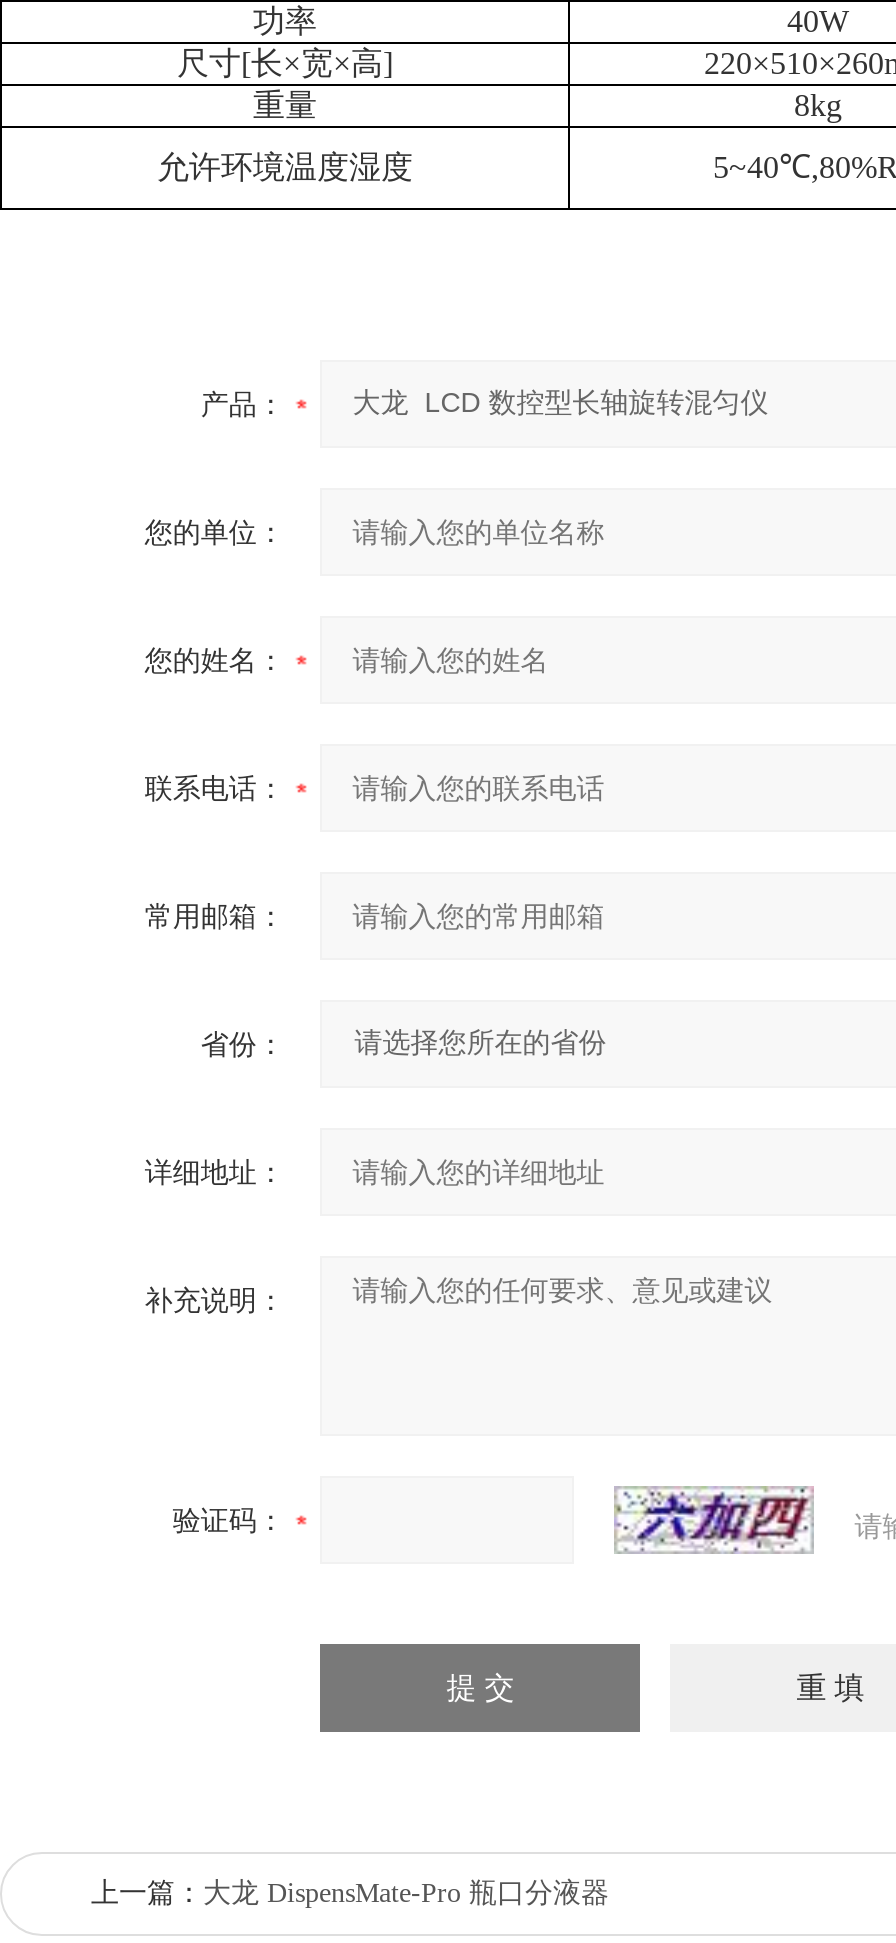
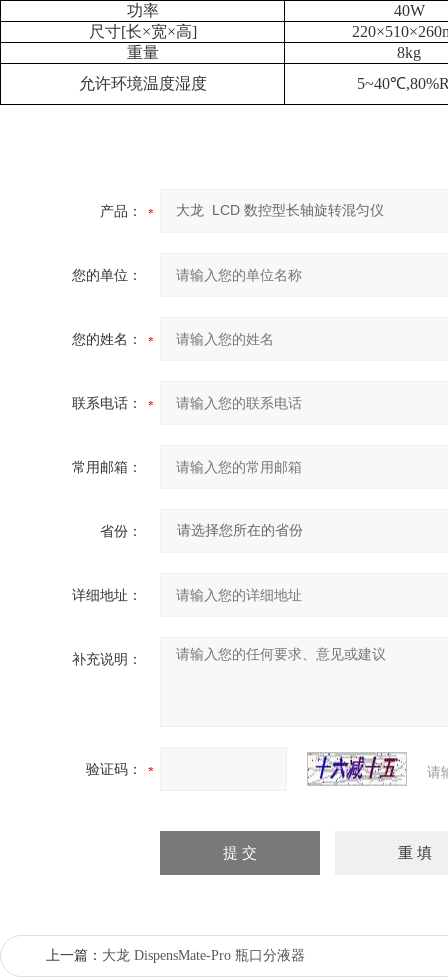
[614,1486,814,1552] [image] -> [308,752,406,785] [image]

